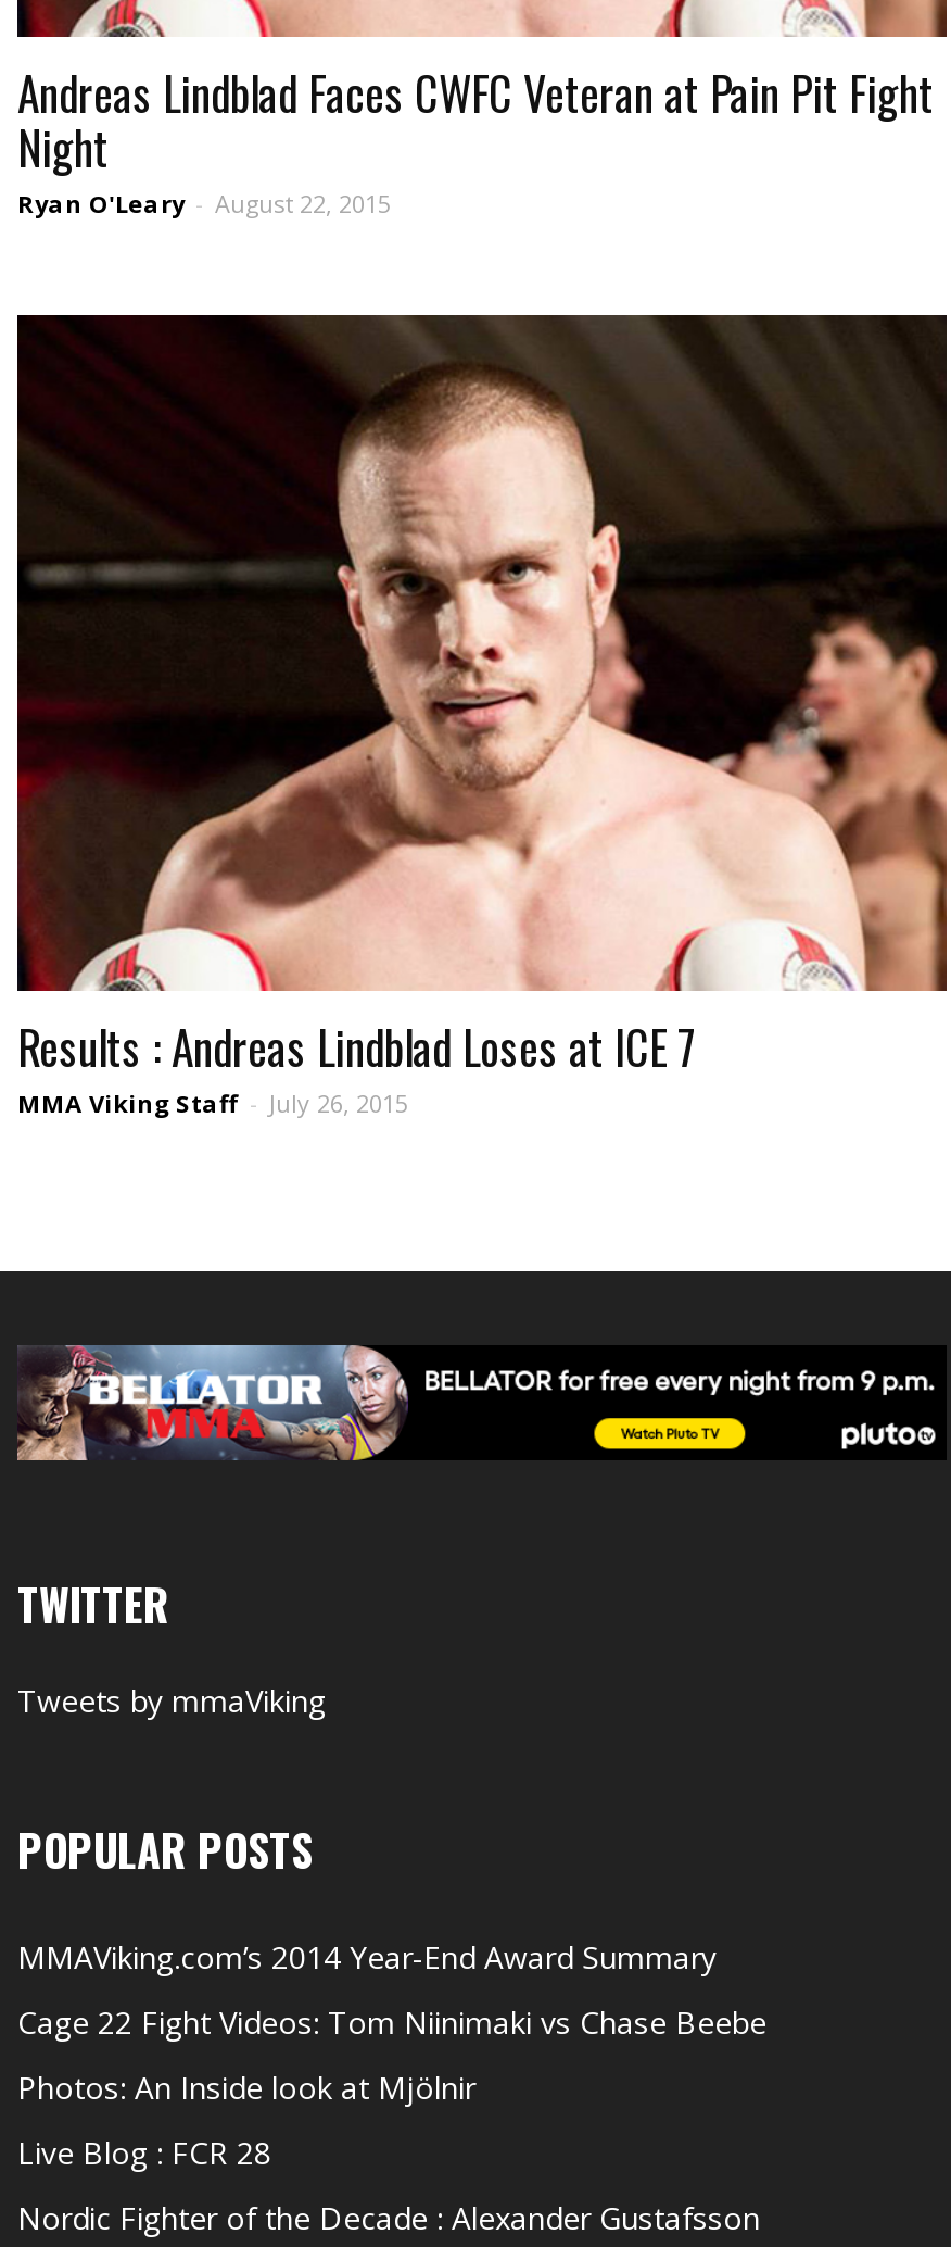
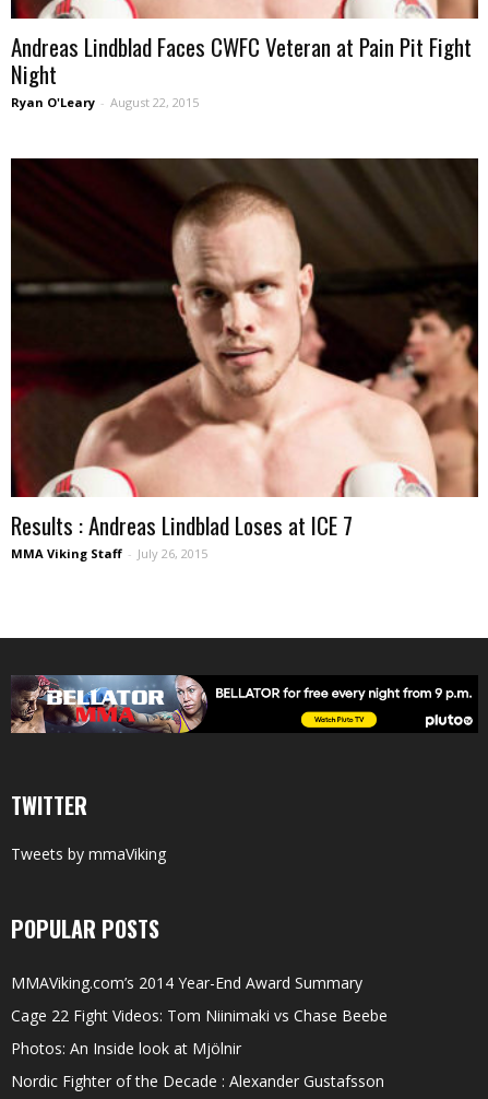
[17,2131,271,2172] Live Blog : FCR 28 -> none

